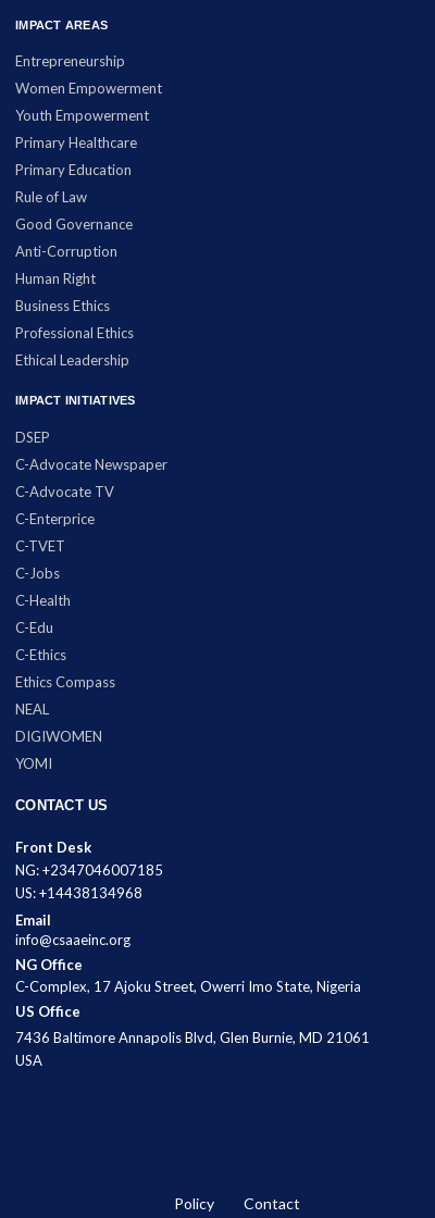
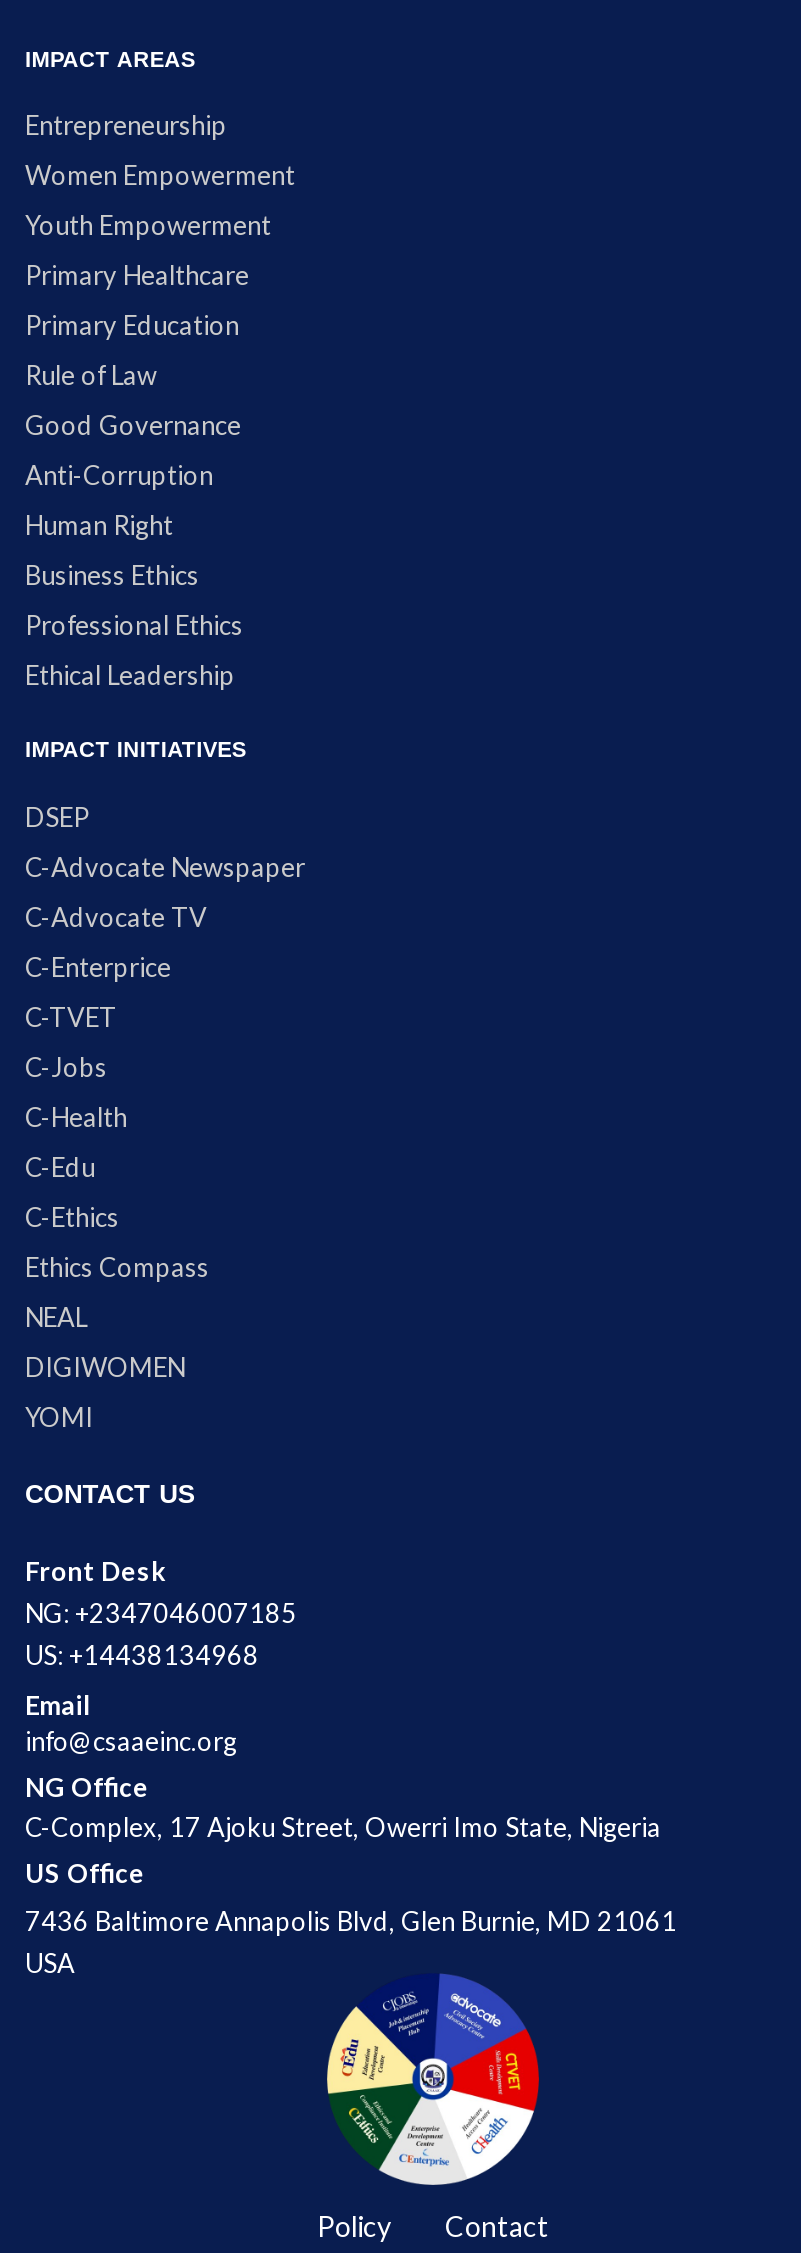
none -> [325,1973,541,2187] [image]

